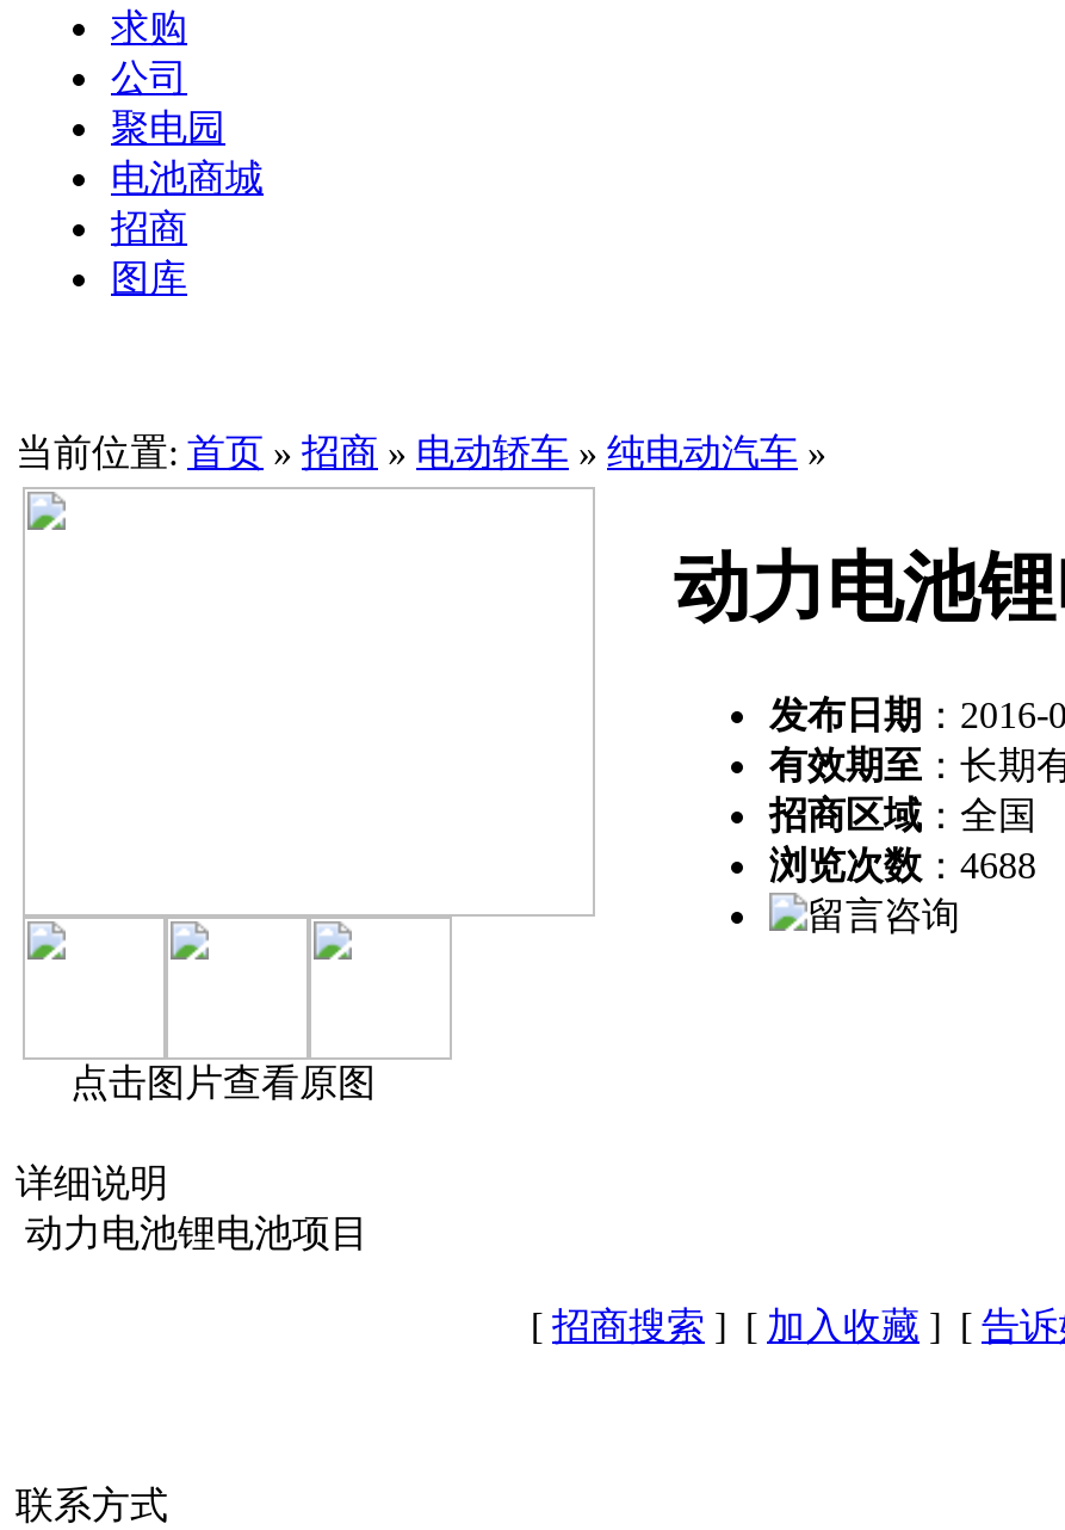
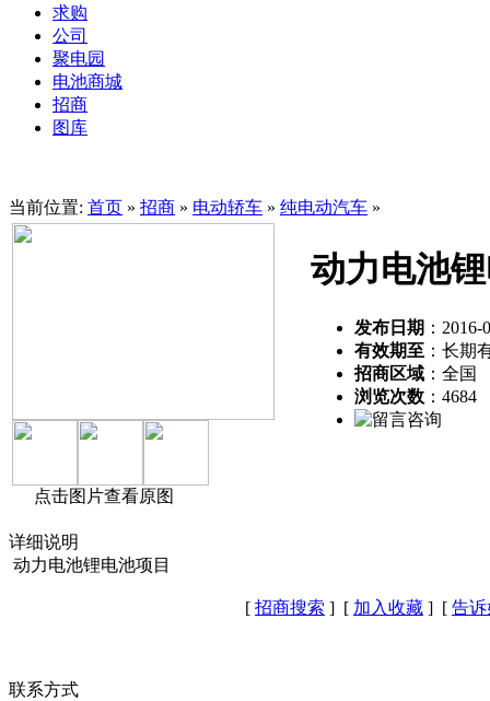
[769,846,1036,886] 浏览次数：4688 -> [354,388,477,406] 浏览次数：4684

